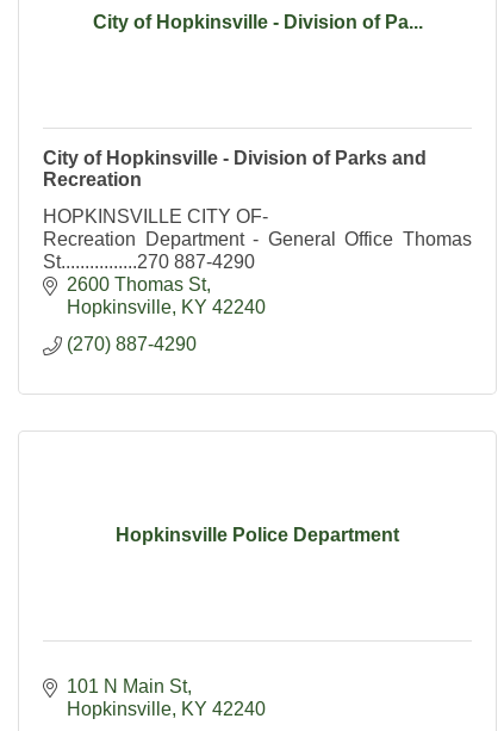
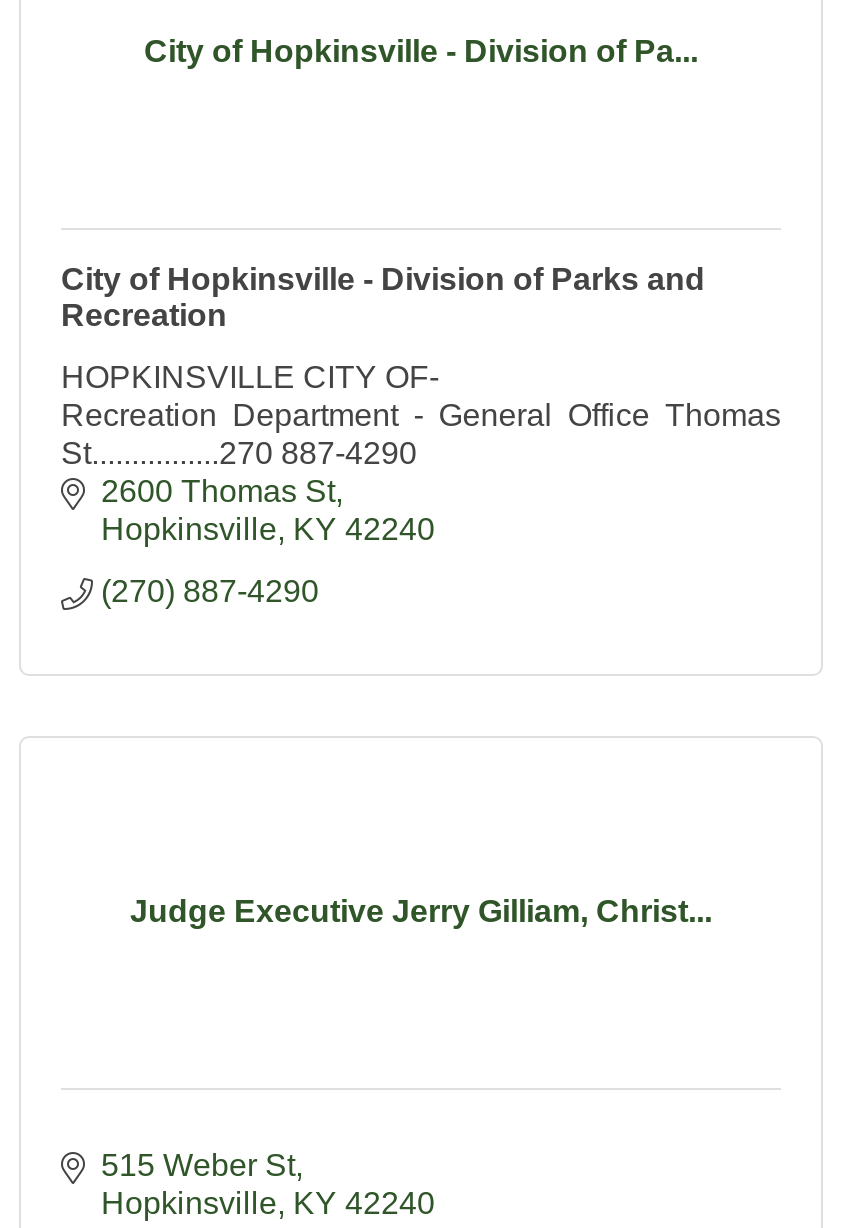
[116,525,399,545] Hopkinsville Police Department -> [130,894,712,928] Judge Executive Jerry Gilliam, Christ...
[67,676,187,696] 101 N Main St -> [101,1147,295,1181] 515 Weber St

